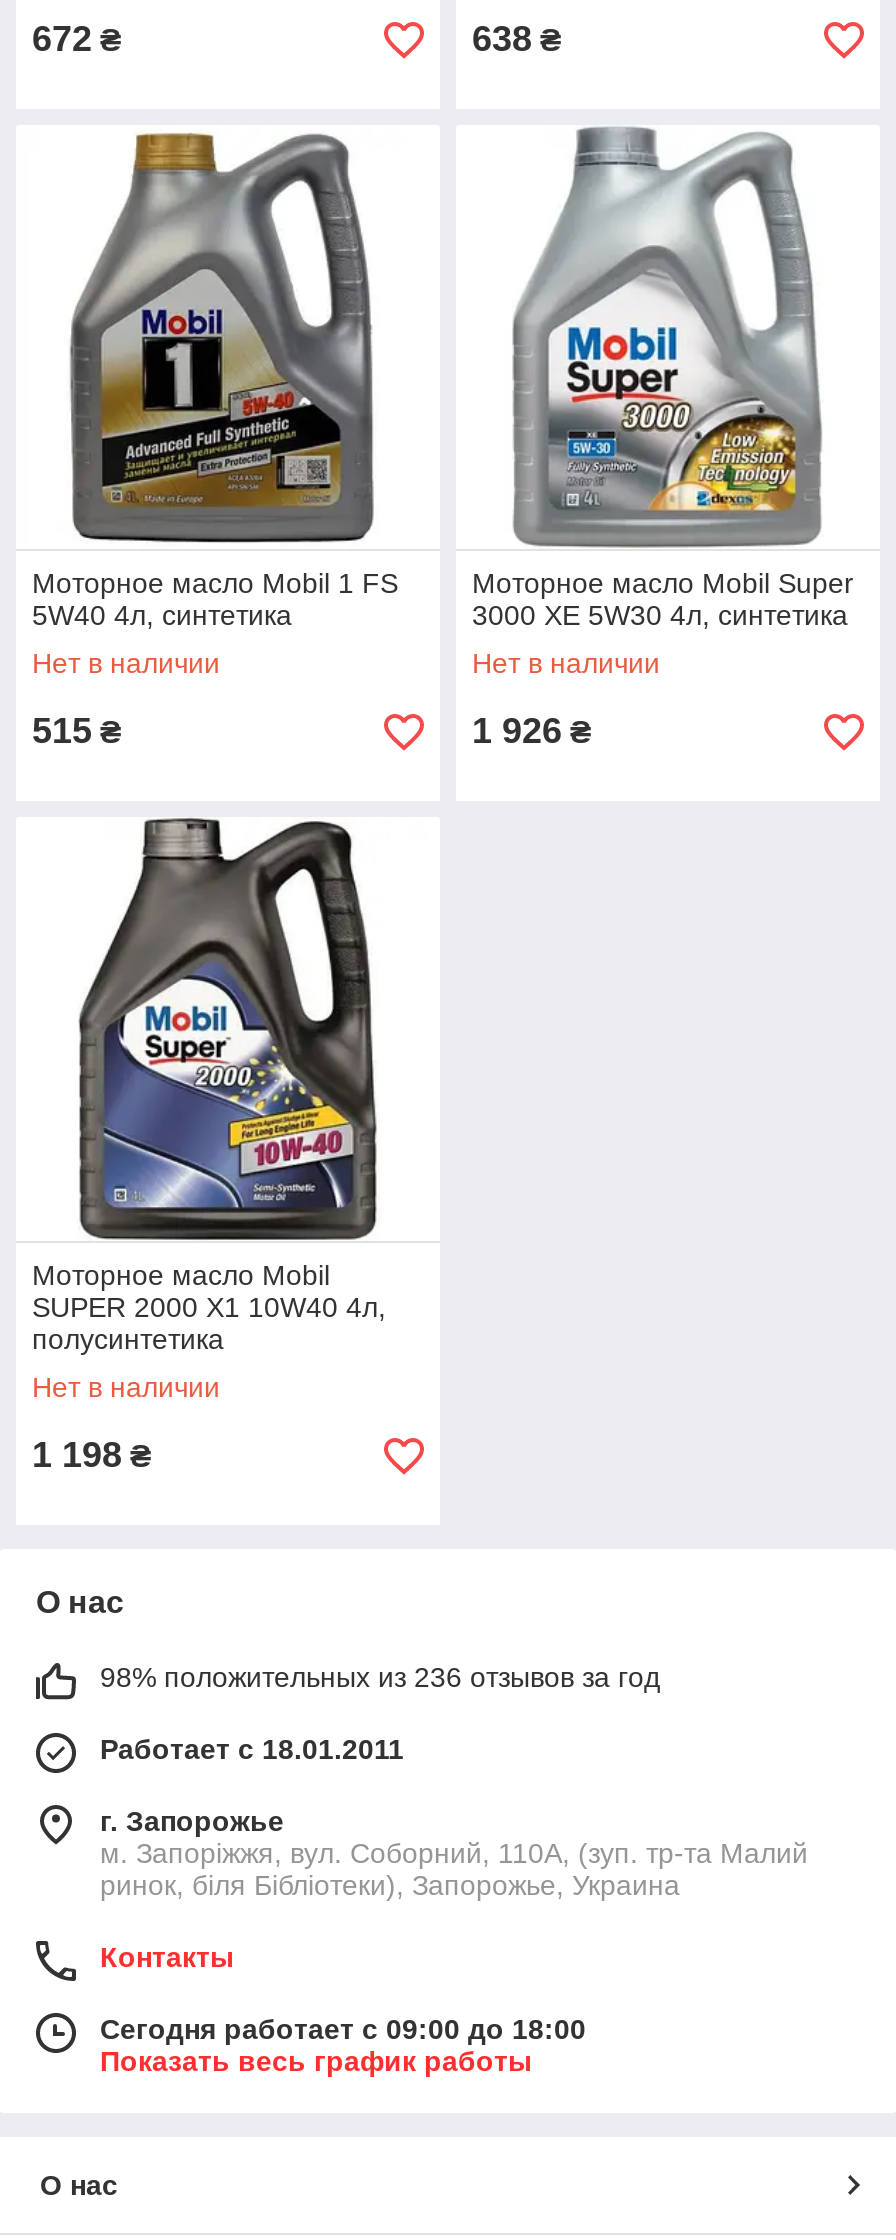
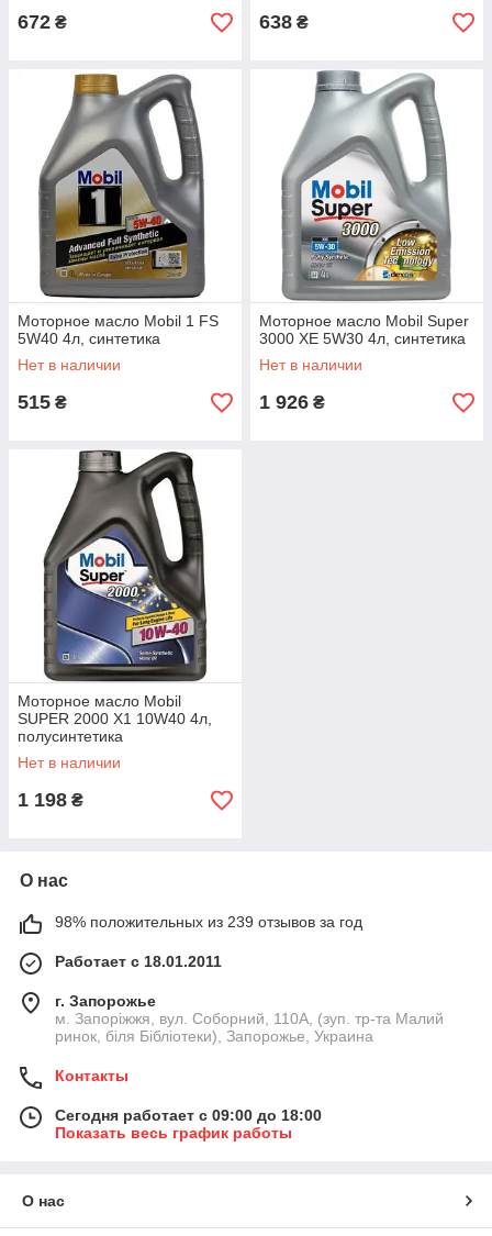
[100,1661,660,1693] 98% положительных из 236 отзывов за год -> [55,913,362,931] 98% положительных из 239 отзывов за год

